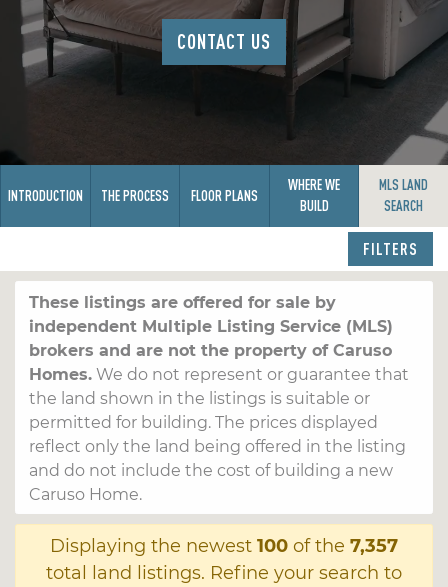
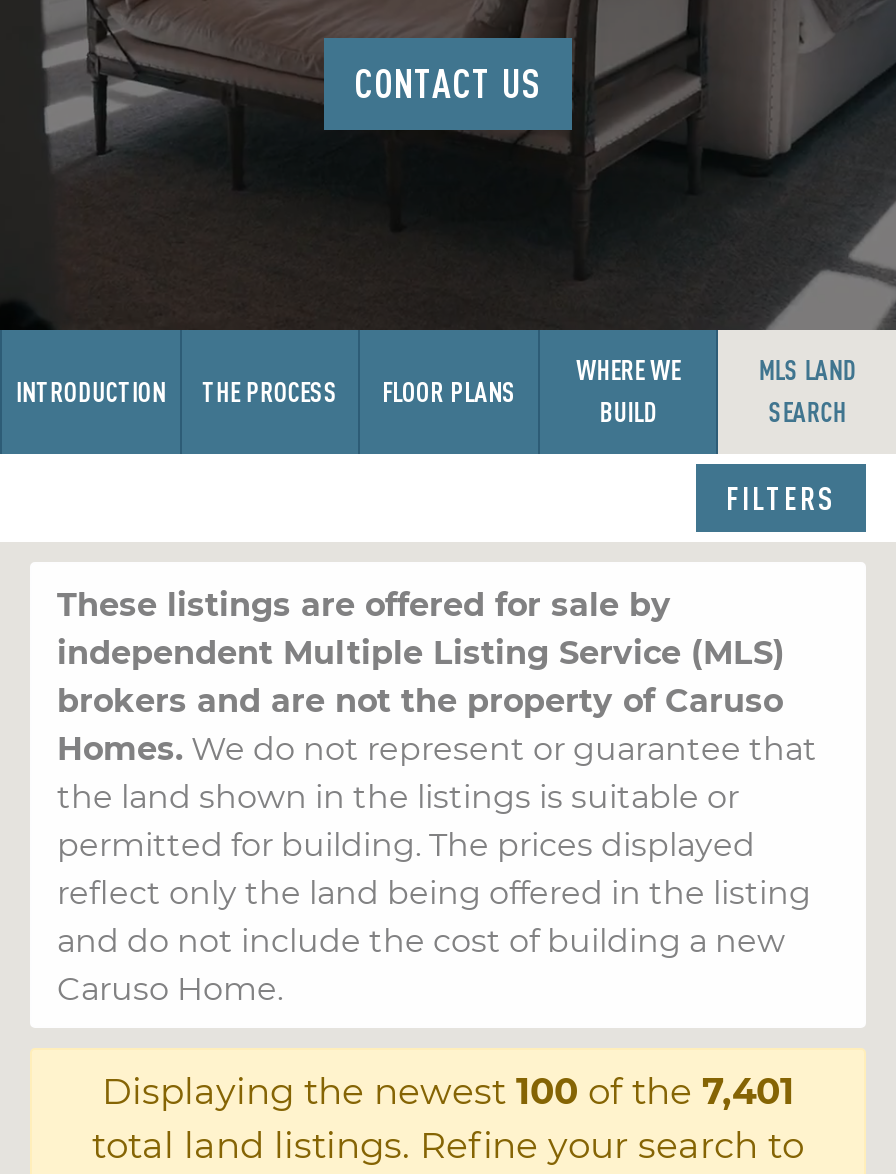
[50,534,398,556] Displaying the newest 100 of the 7,357 -> [102,1069,794,1113] Displaying the newest 100 of the 7,401

